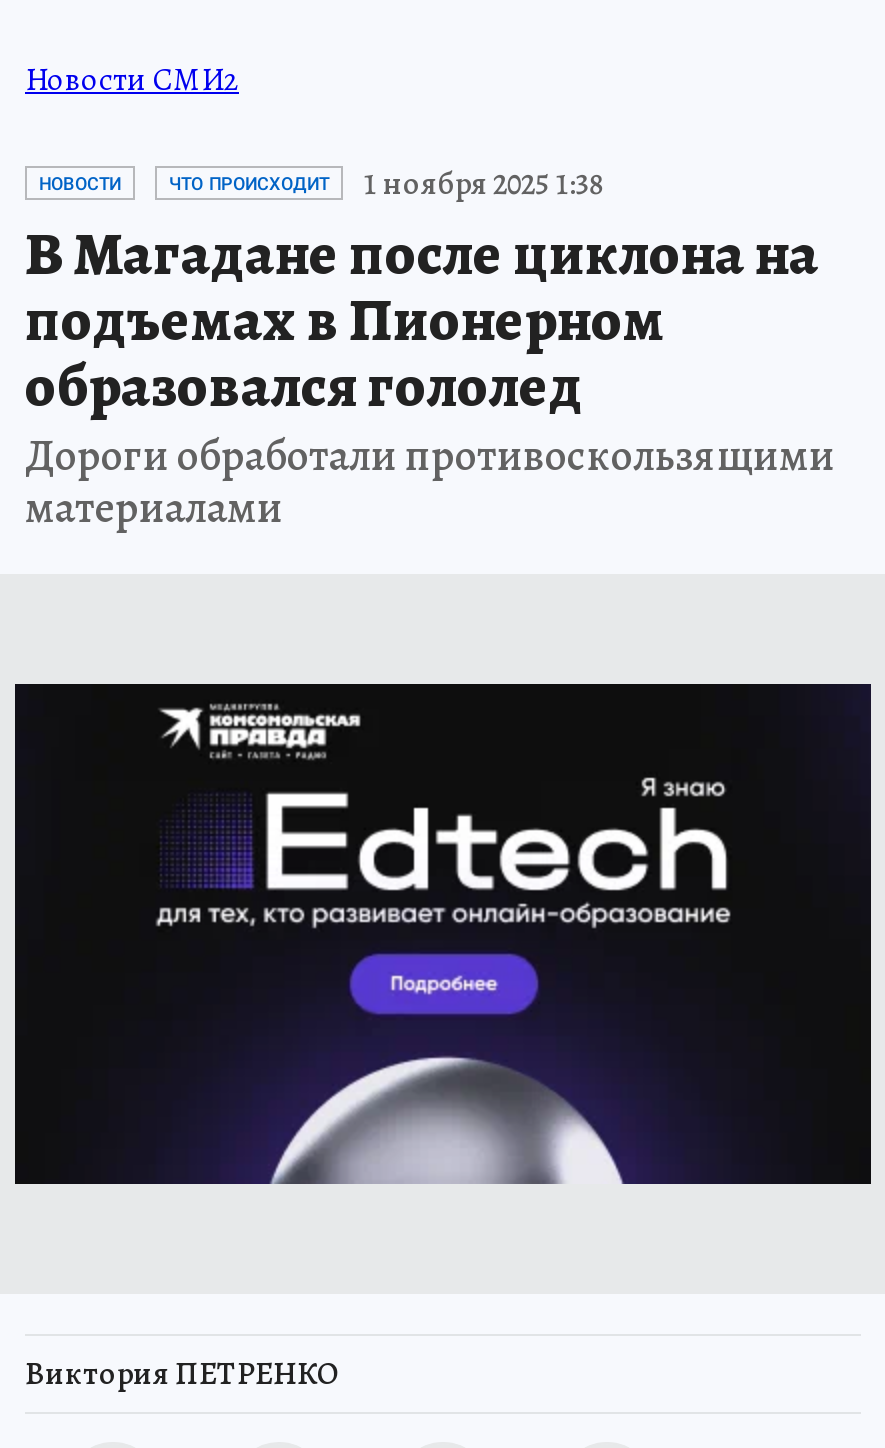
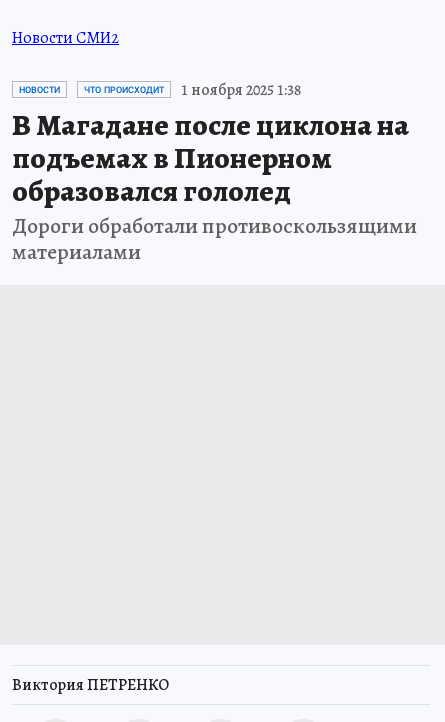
[13,682,873,1186] [image] -> none

